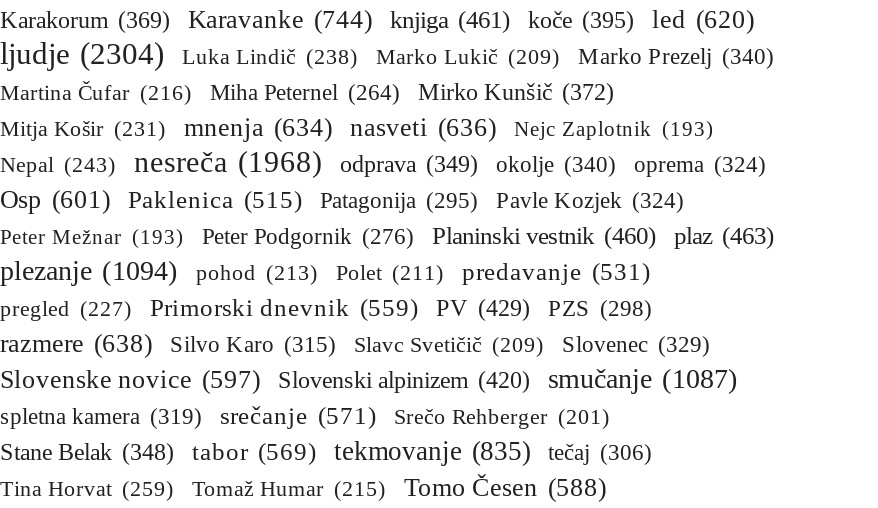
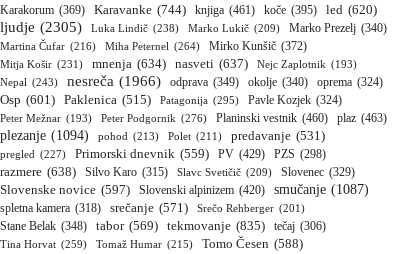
[0,36,774,70] ljudje (2304) Luka Lindič (238) Marko Lukič (209) Marko Prezelj (340) -> [0,18,387,35] ljudje (2305) Luka Lindič (238) Marko Lukič (209) Marko Prezelj (340)
[0,114,714,142] Mitja Košir (231) mnenja (634) nasveti (636) Nejc Zaplotnik (193) -> [0,57,357,71] Mitja Košir (231) mnenja (634) nasveti (637) Nejc Zaplotnik (193)
[0,146,766,178] Nepal (243) nesreča (1968) odprava (349) okolje (340) oprema (324) -> [0,73,383,89] Nepal (243) nesreča (1966) odprava (349) okolje (340) oprema (324)
[0,404,202,430] spletna kamera (319) -> [0,202,101,215] spletna kamera (318)

